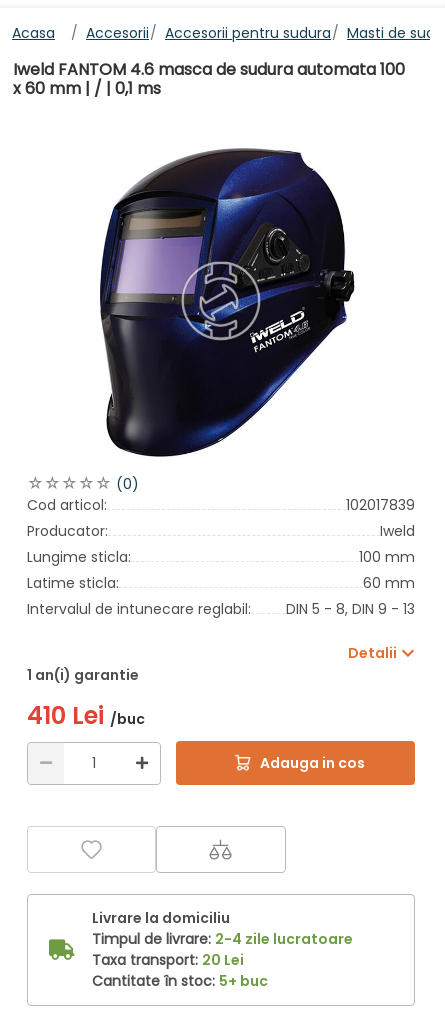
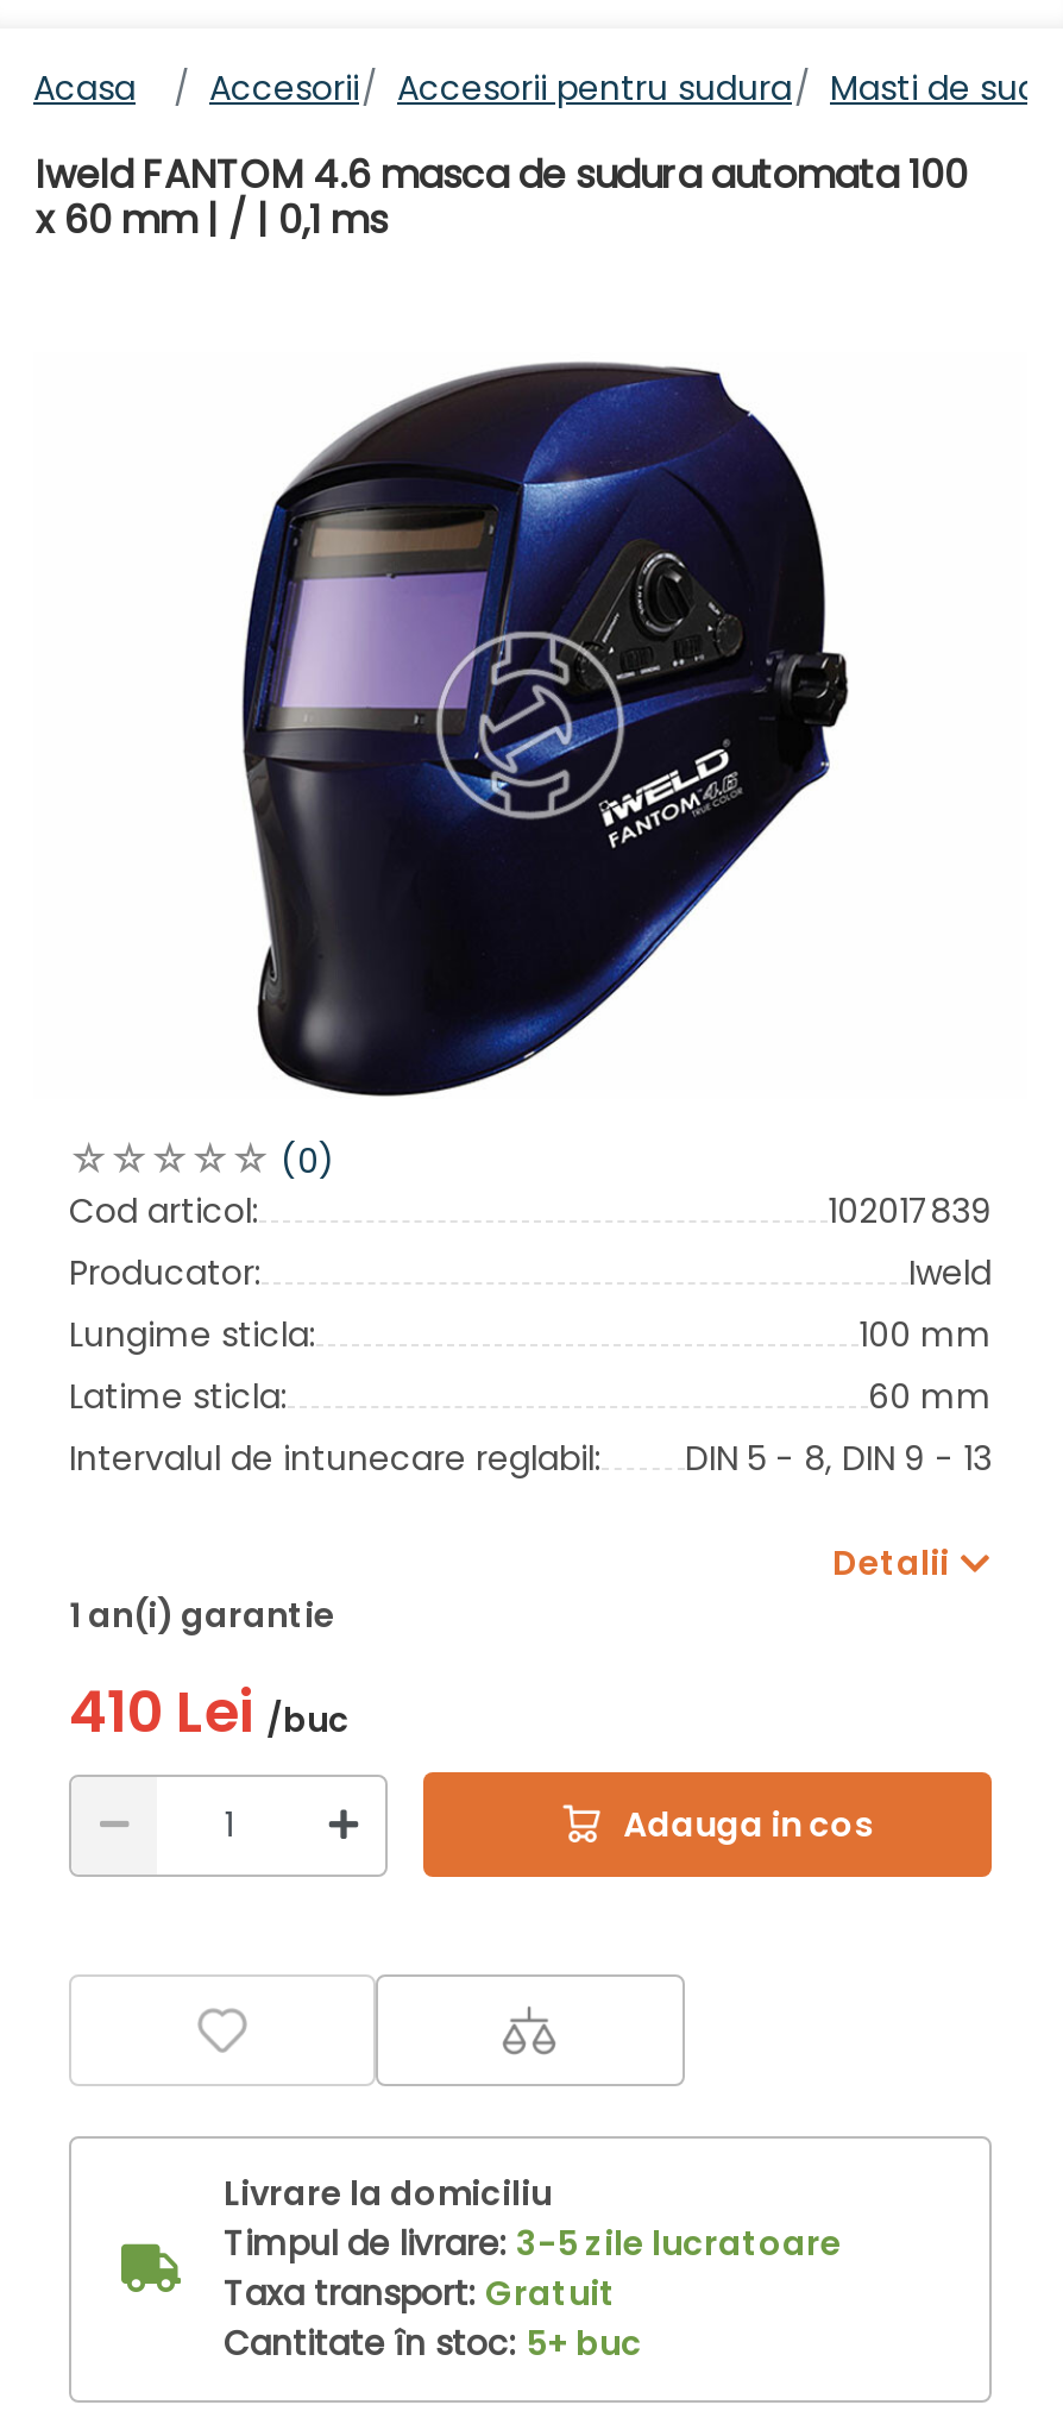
[92,928,353,969] Timpul de livrare: 2-4 zile lucratoare | Taxa transport: 20 Lei -> [224,2218,842,2316] Timpul de livrare: 3-5 zile lucratoare | Taxa transport: Gratuit

